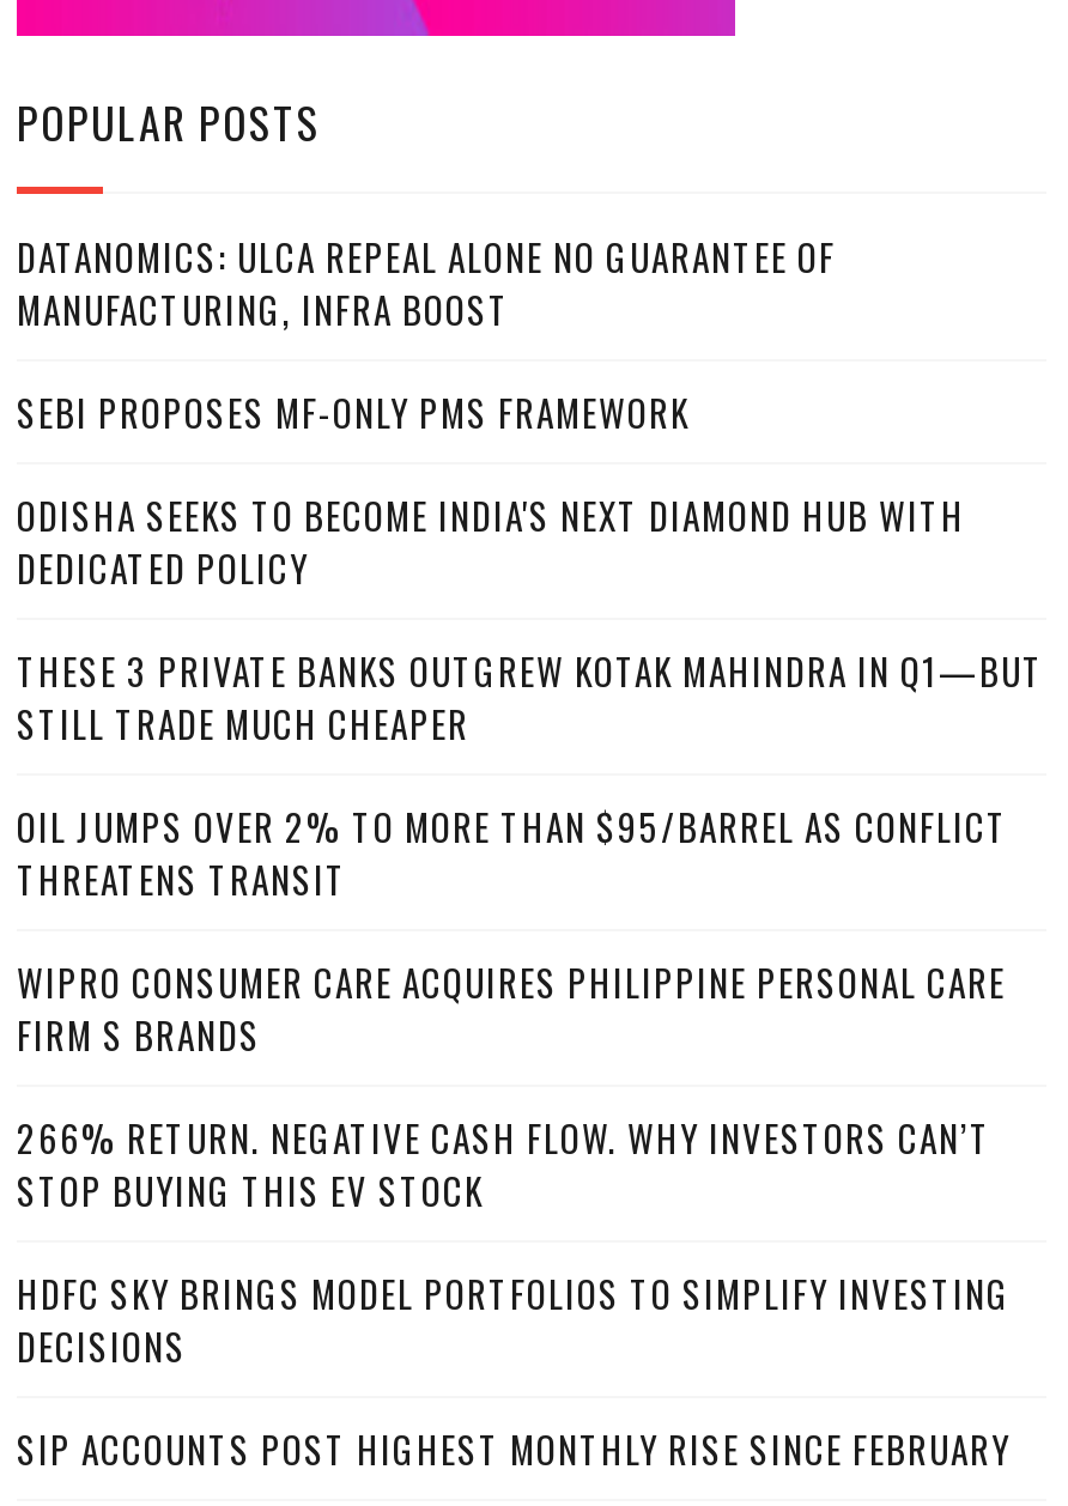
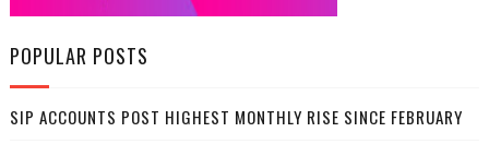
[17,229,1044,1371] DATANOMICS: ULCA REPEAL ALONE NO GUARANTEE OF | MANUFACTURING, INFRA BOOST | SEBI PROPOSES MF-ONLY PMS FRAMEWORK | ODISHA SEEKS TO BECOME INDIA'S NEXT DIAMOND HUB WITH | DEDICATED POLICY | THESE 3 PRIVATE BANKS OUTGREW KOTAK MAHINDRA IN Q1—BUT | STILL TRADE MUCH CHEAPER | OIL JUMPS OVER 2% TO MORE THAN $95/BARREL AS CONFLICT | THREATENS TRANSIT | WIPRO CONSUMER CARE ACQUIRES PHILIPPINE PERSONAL CARE | FIRM S BRANDS | 266% RETURN. NEGATIVE CASH FLOW. WHY INVESTORS CAN’T | STOP BUYING THIS EV STOCK | HDFC SKY BRINGS MODEL PORTFOLIOS TO SIMPLIFY INVESTING | DECISIONS -> none

